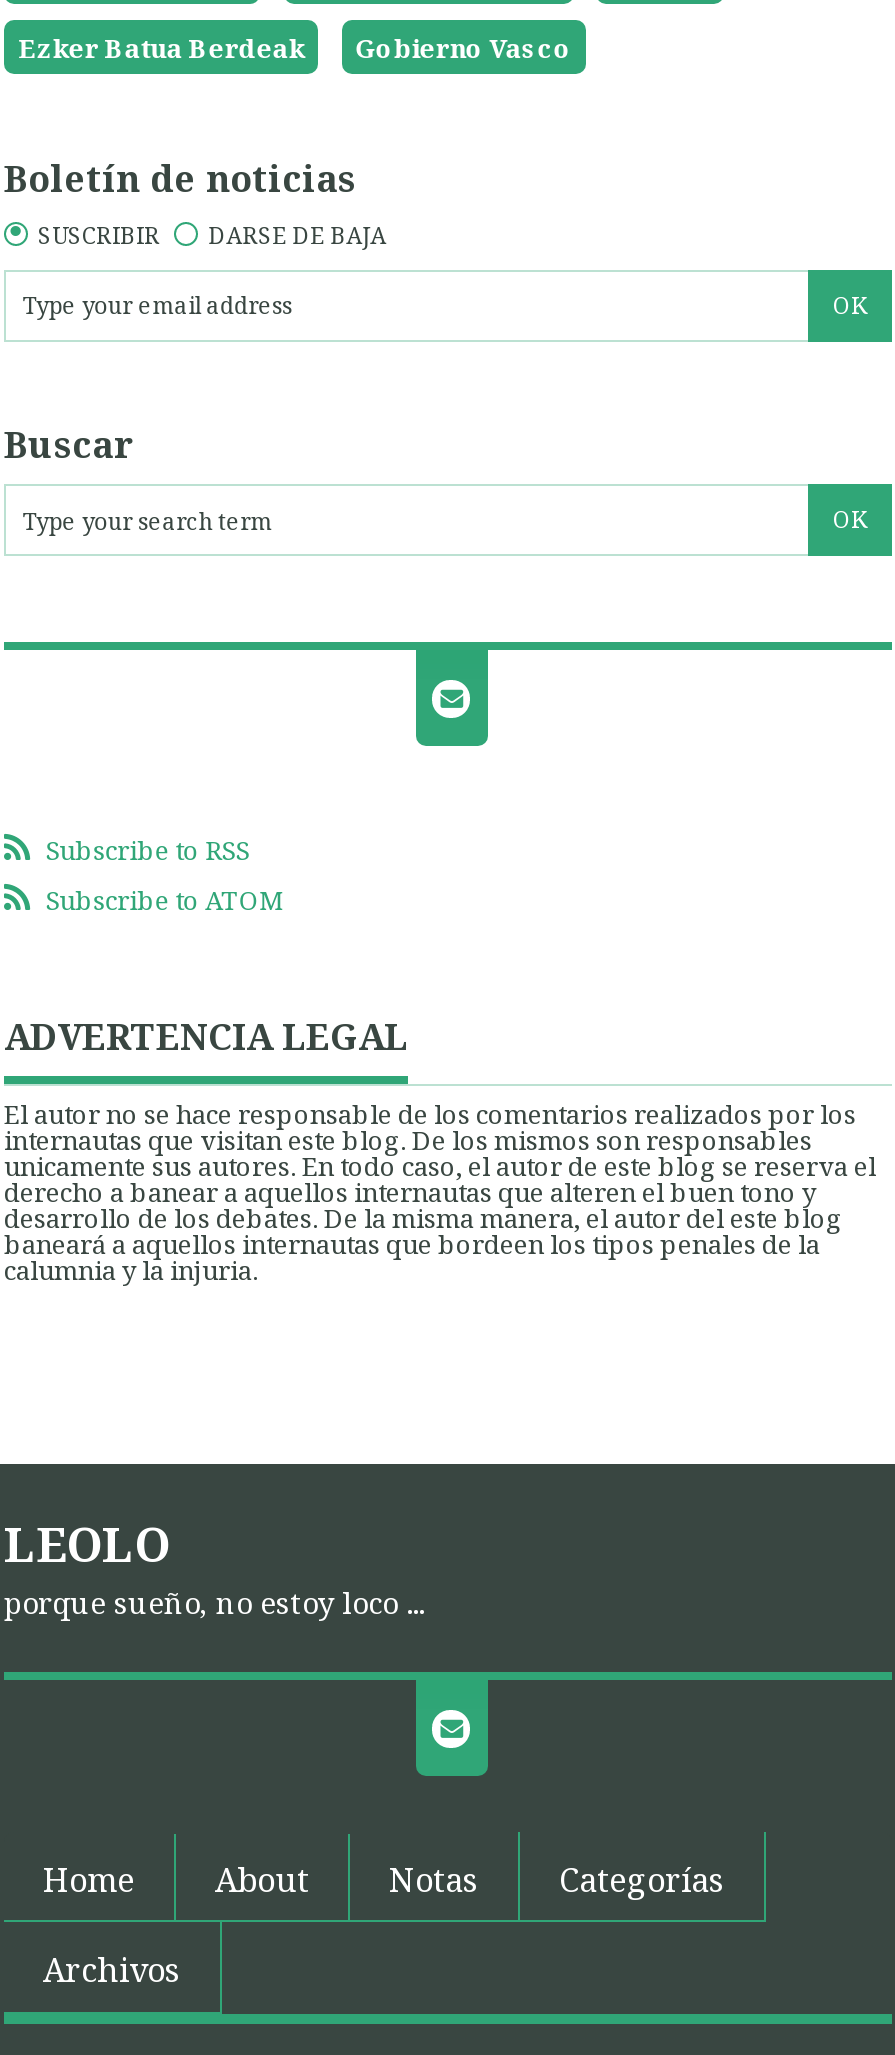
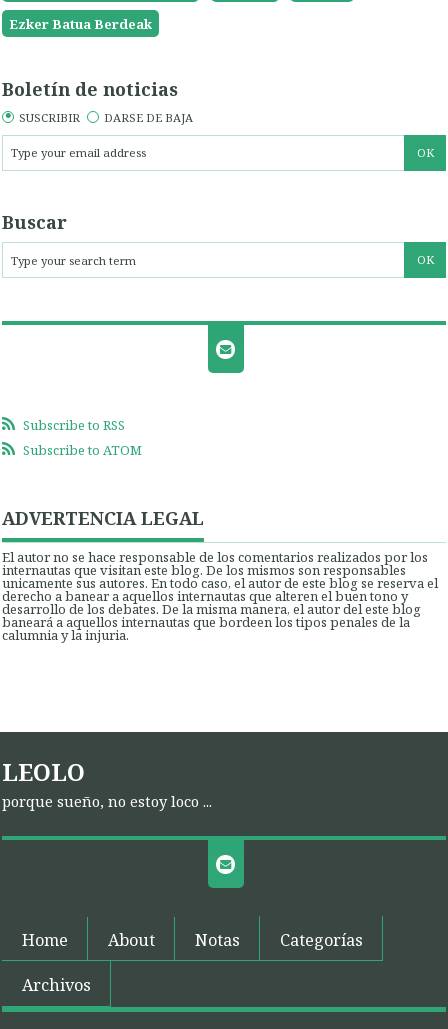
[356,29,572,65] Gobierno Vasco -> none

